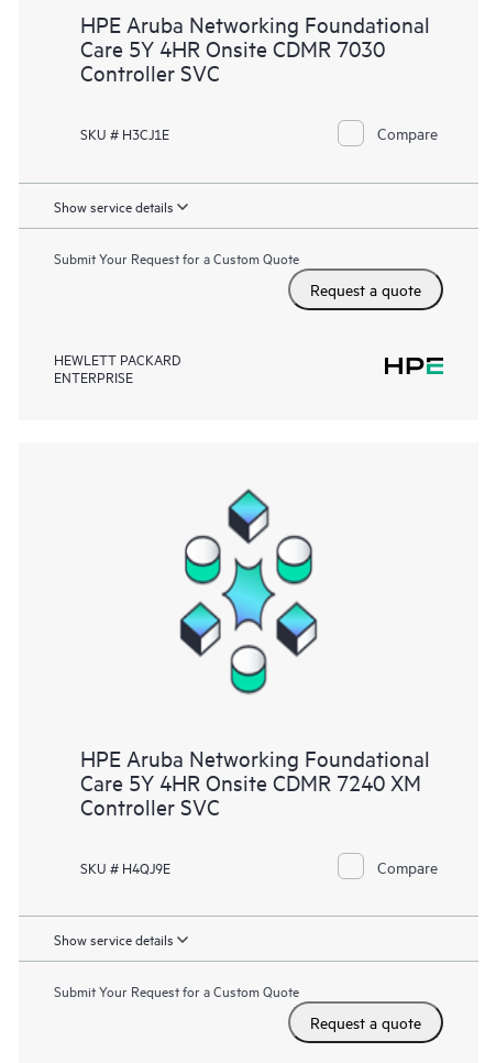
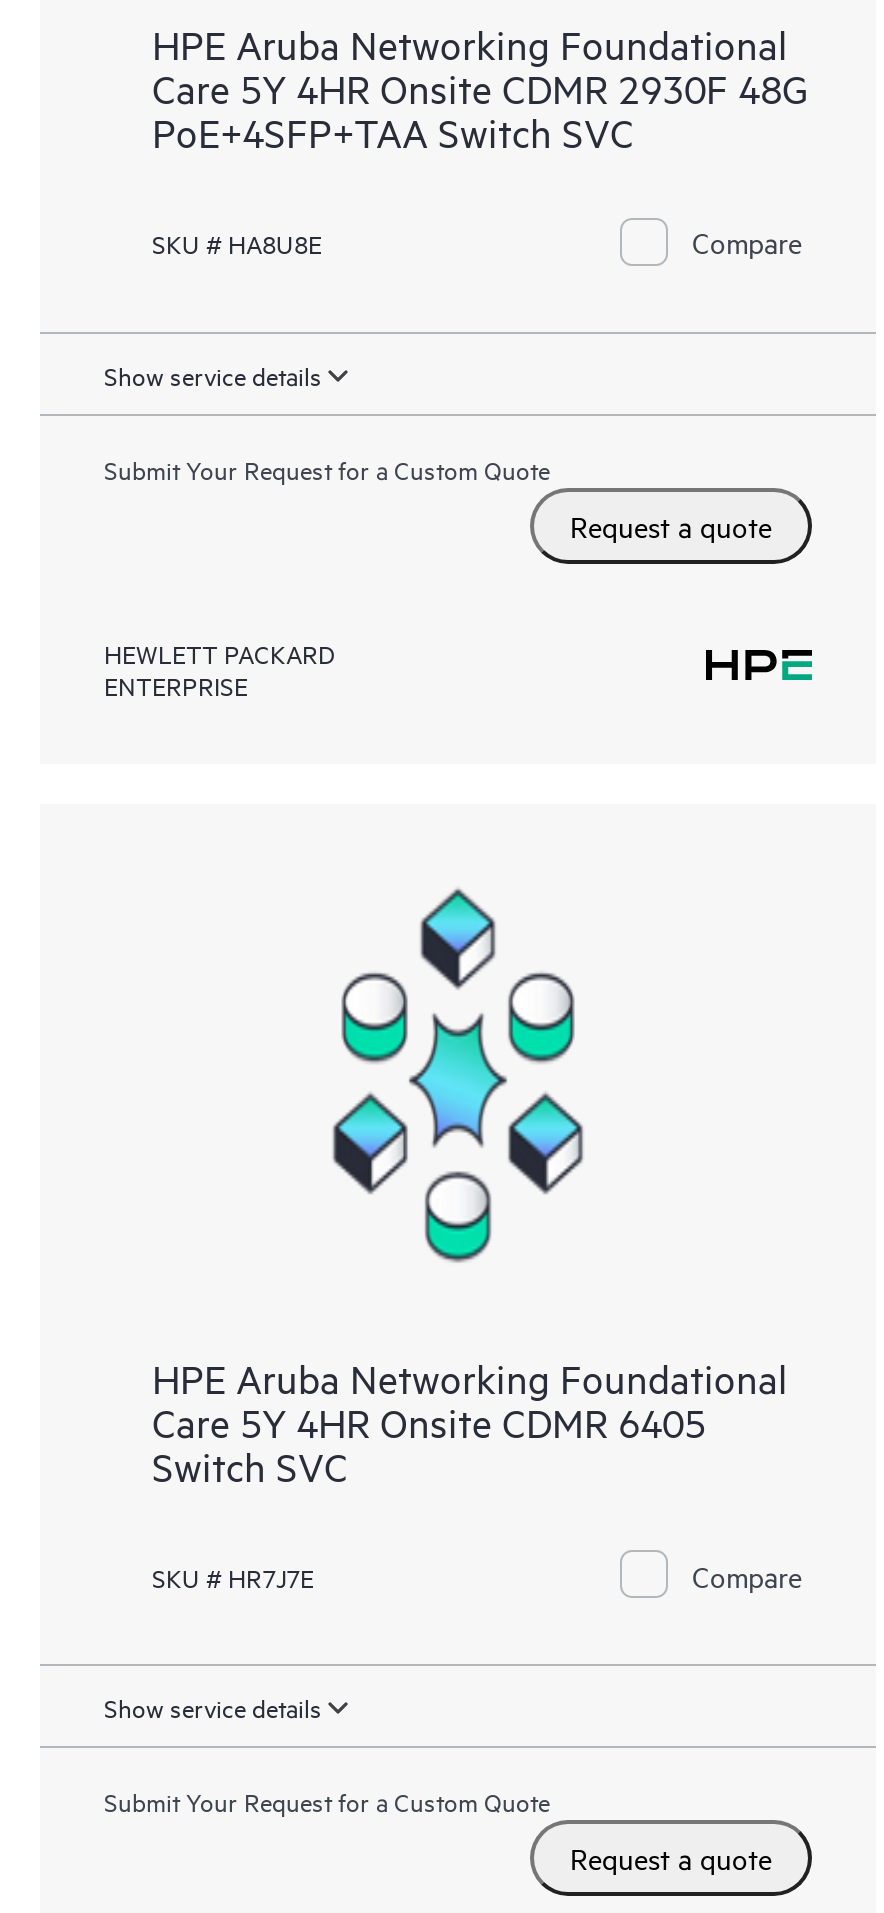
[80,34,385,86] Care 5Y 4HR Onsite CDMR 7030 | Controller SVC -> [152,62,808,156] Care 5Y 4HR Onsite CDMR 2930F 48G | PoE+4SFP+TAA Switch SVC
[80,124,169,143] SKU # H3CJ1E -> [152,225,322,261] SKU # HA8U8E
[80,768,421,820] Care 5Y 4HR Onsite CDMR 7240 XM | Controller SVC -> [152,1396,706,1490] Care 5Y 4HR Onsite CDMR 6405 | Switch SVC
[80,857,170,877] SKU # H4QJ9E -> [152,1558,314,1594] SKU # HR7J7E

